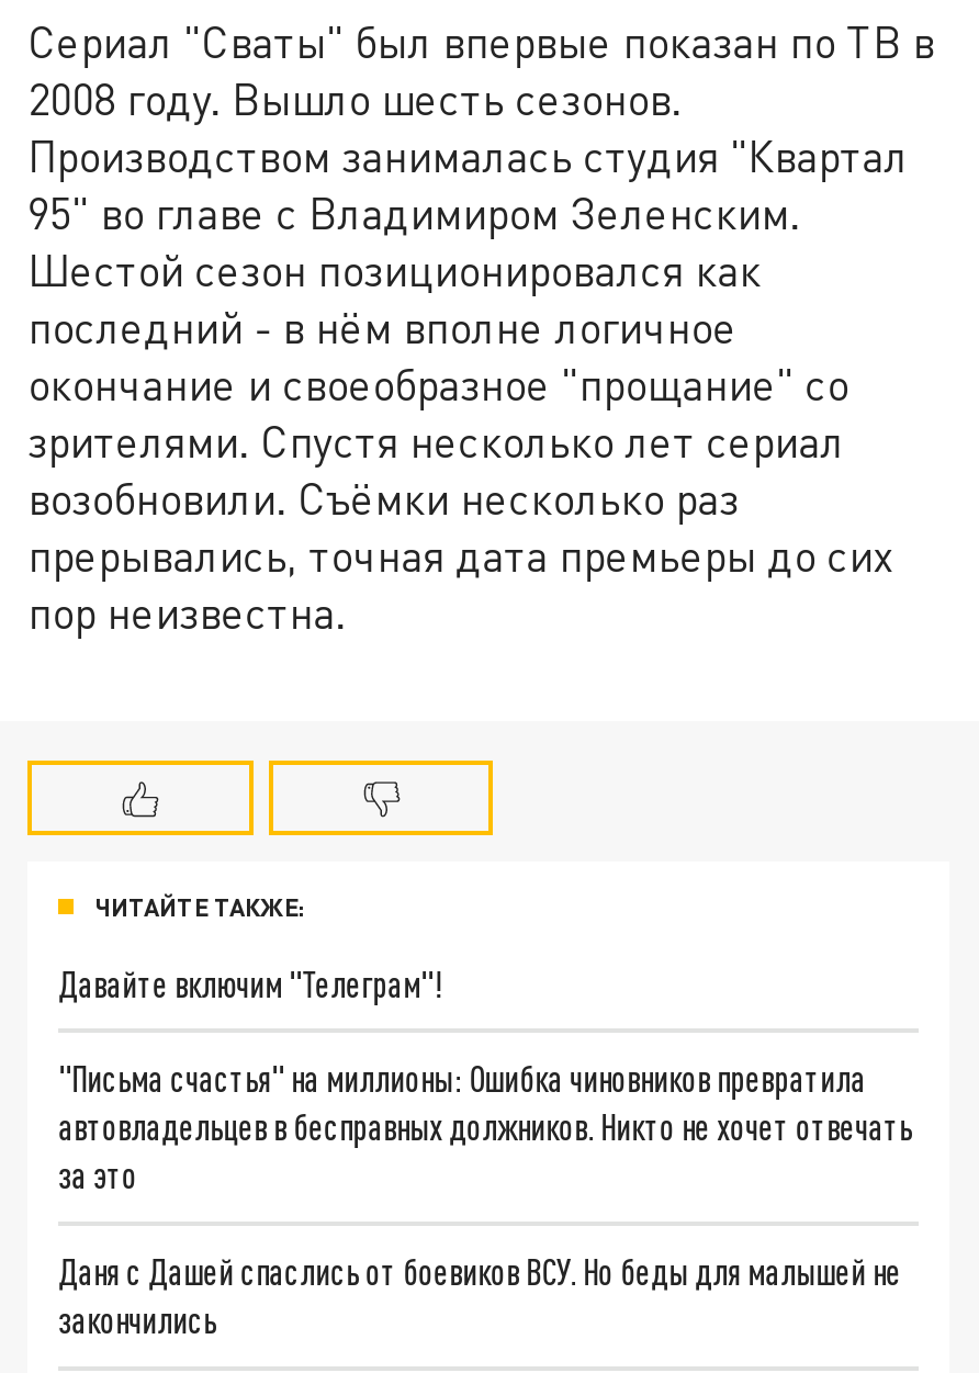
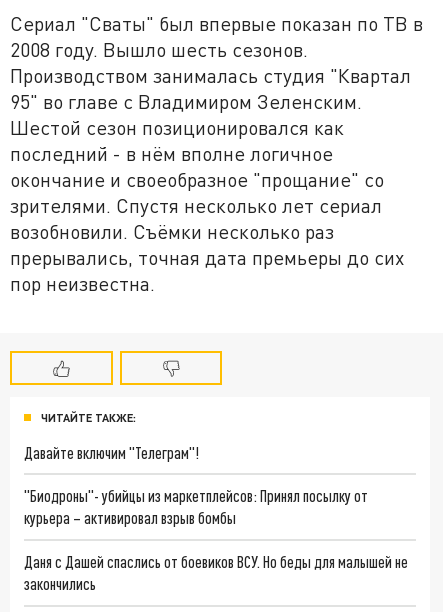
[58,1057,912,1196] "Письма счастья" на миллионы: Ошибка чиновников превратила | автовладельцев в бесправных должников. Никто не хочет отвечать | за это -> [24,486,368,527] "Биодроны"- убийцы из маркетплейсов: Принял посылку от | курьера – активировал взрыв бомбы

